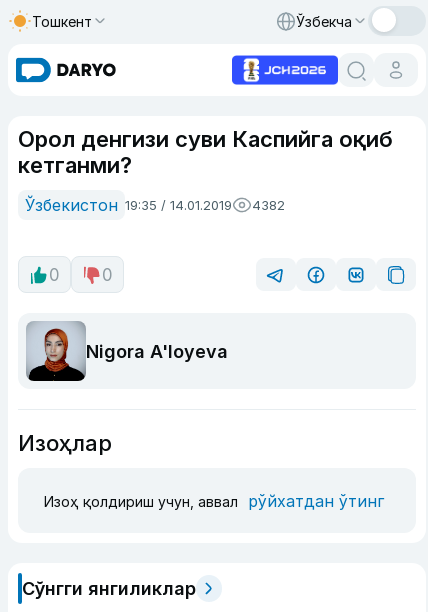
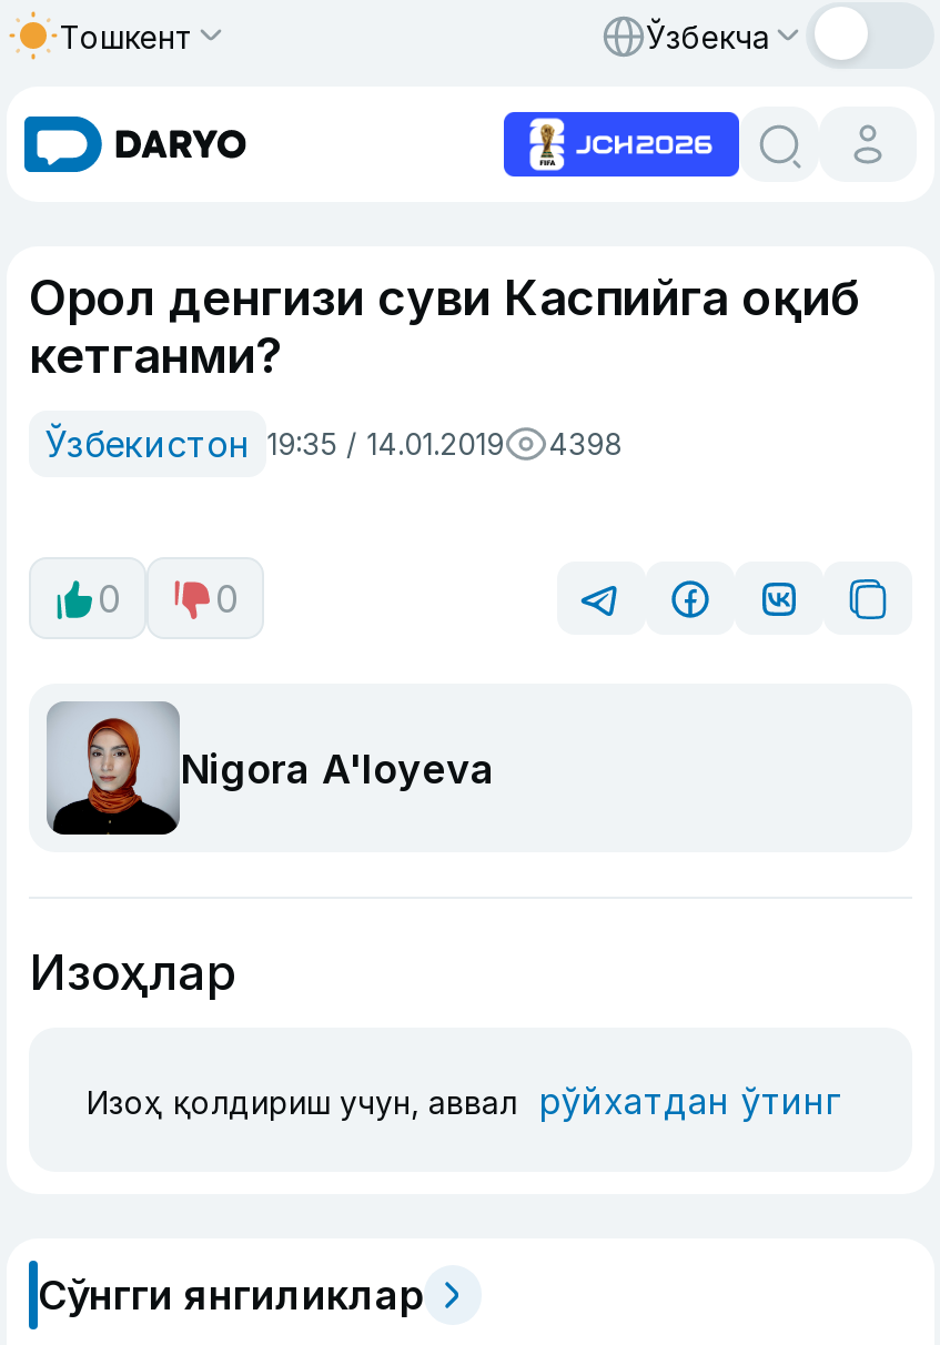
[25,195,285,215] Ўзбекистон 19:35 / 14.01.2019 4382 -> [44,422,621,466] Ўзбекистон 19:35 / 14.01.2019 4398

